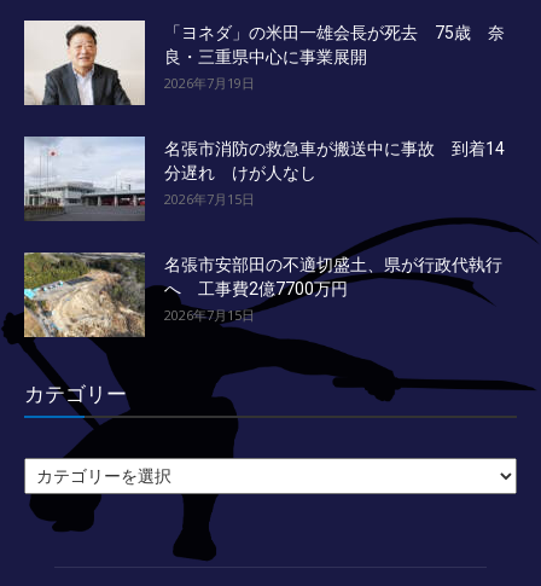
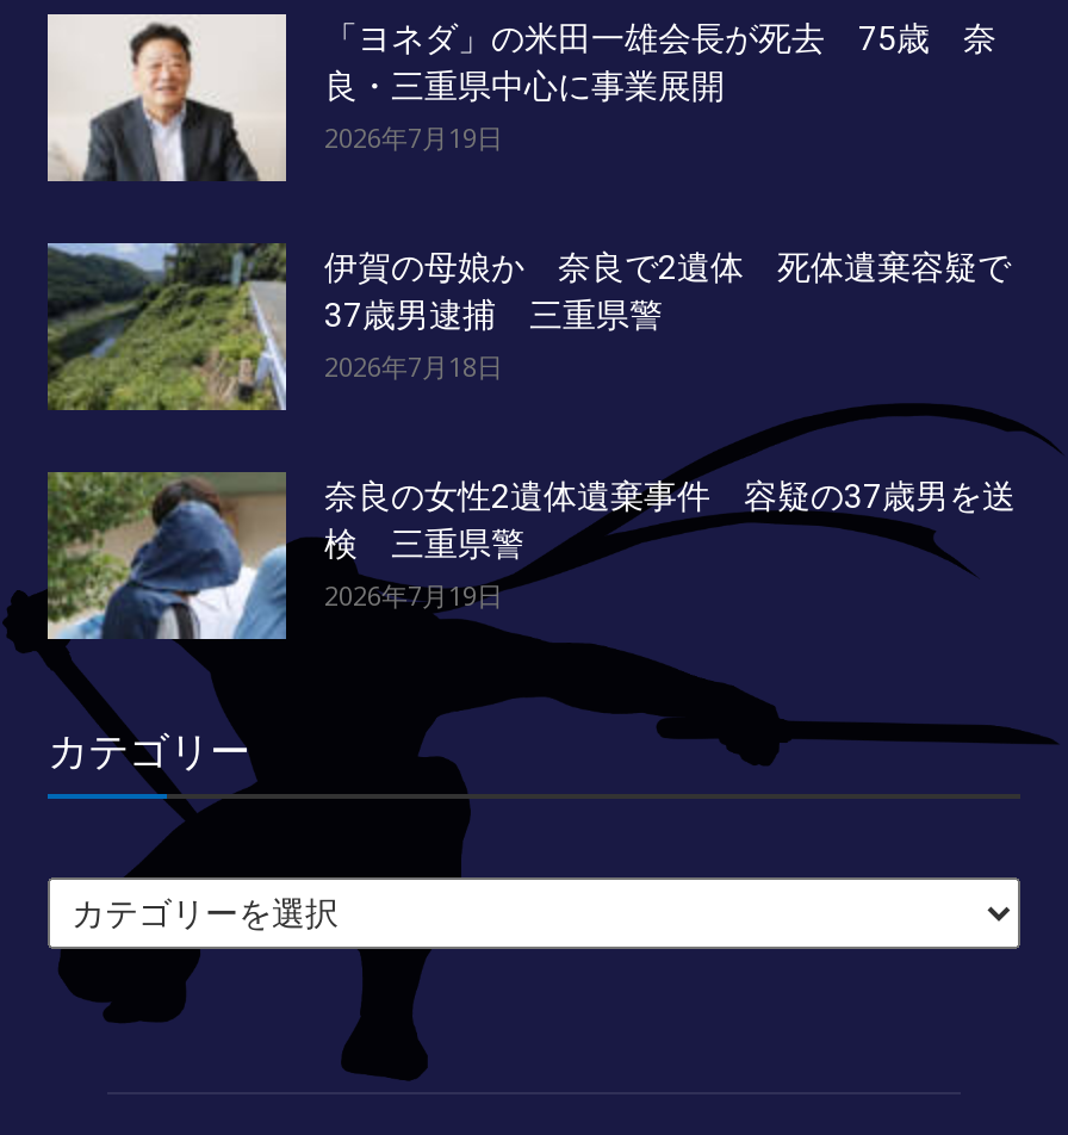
[23,135,505,221] [image] | 名張市消防の救急車が搬送中に事故 到着14 | 分遅れ けが人なし | 2026年7月15日 -> [48,243,1011,410] [image] | 伊賀の母娘か 奈良で2遺体 死体遺棄容疑で | 37歳男逮捕 三重県警 | 2026年7月18日
[23,251,502,338] [image] | 名張市安部田の不適切盛土、県が行政代執行 | へ 工事費2億7700万円 | 2026年7月15日 -> [48,472,1016,641] [image] | 奈良の女性2遺体遺棄事件 容疑の37歳男を送 | 検 三重県警 | 2026年7月19日

